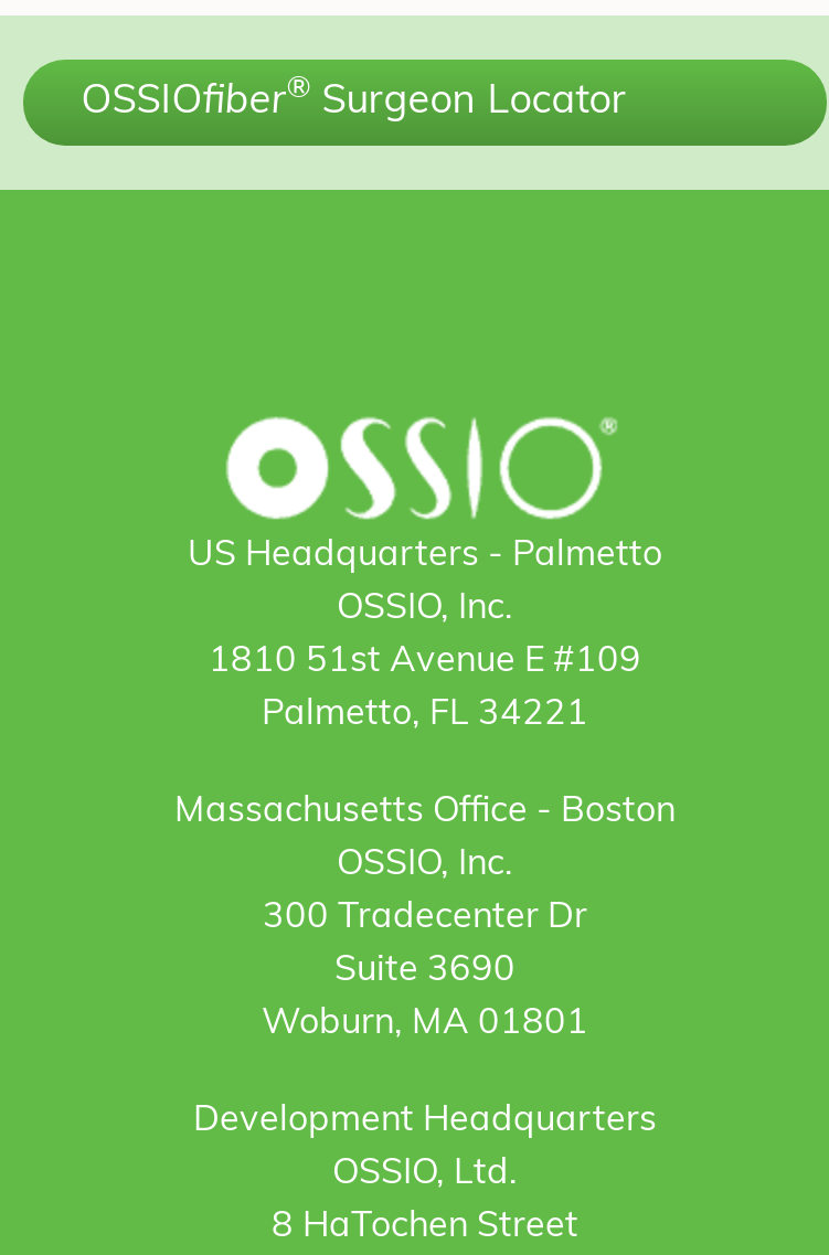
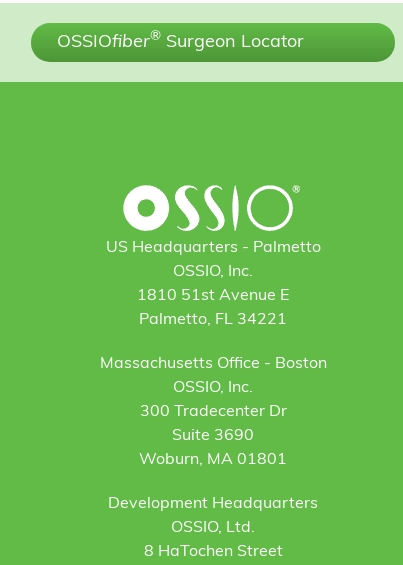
[209,645,641,680] 1810 51st Avenue E #109 -> [137,288,289,304] 1810 51st Avenue E

